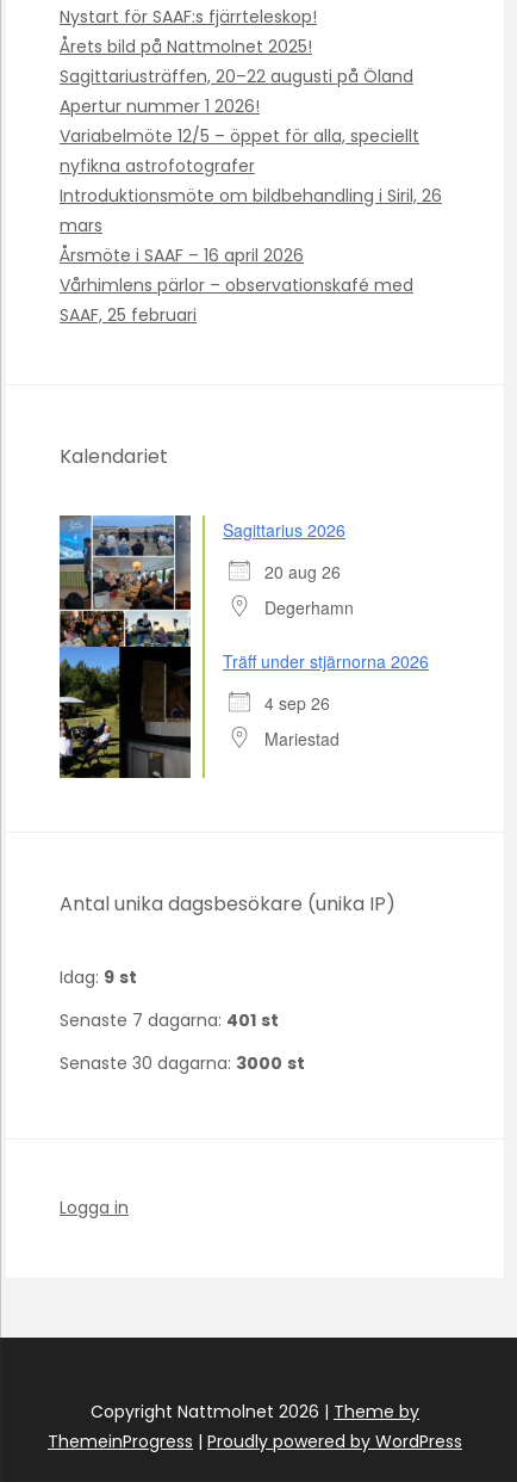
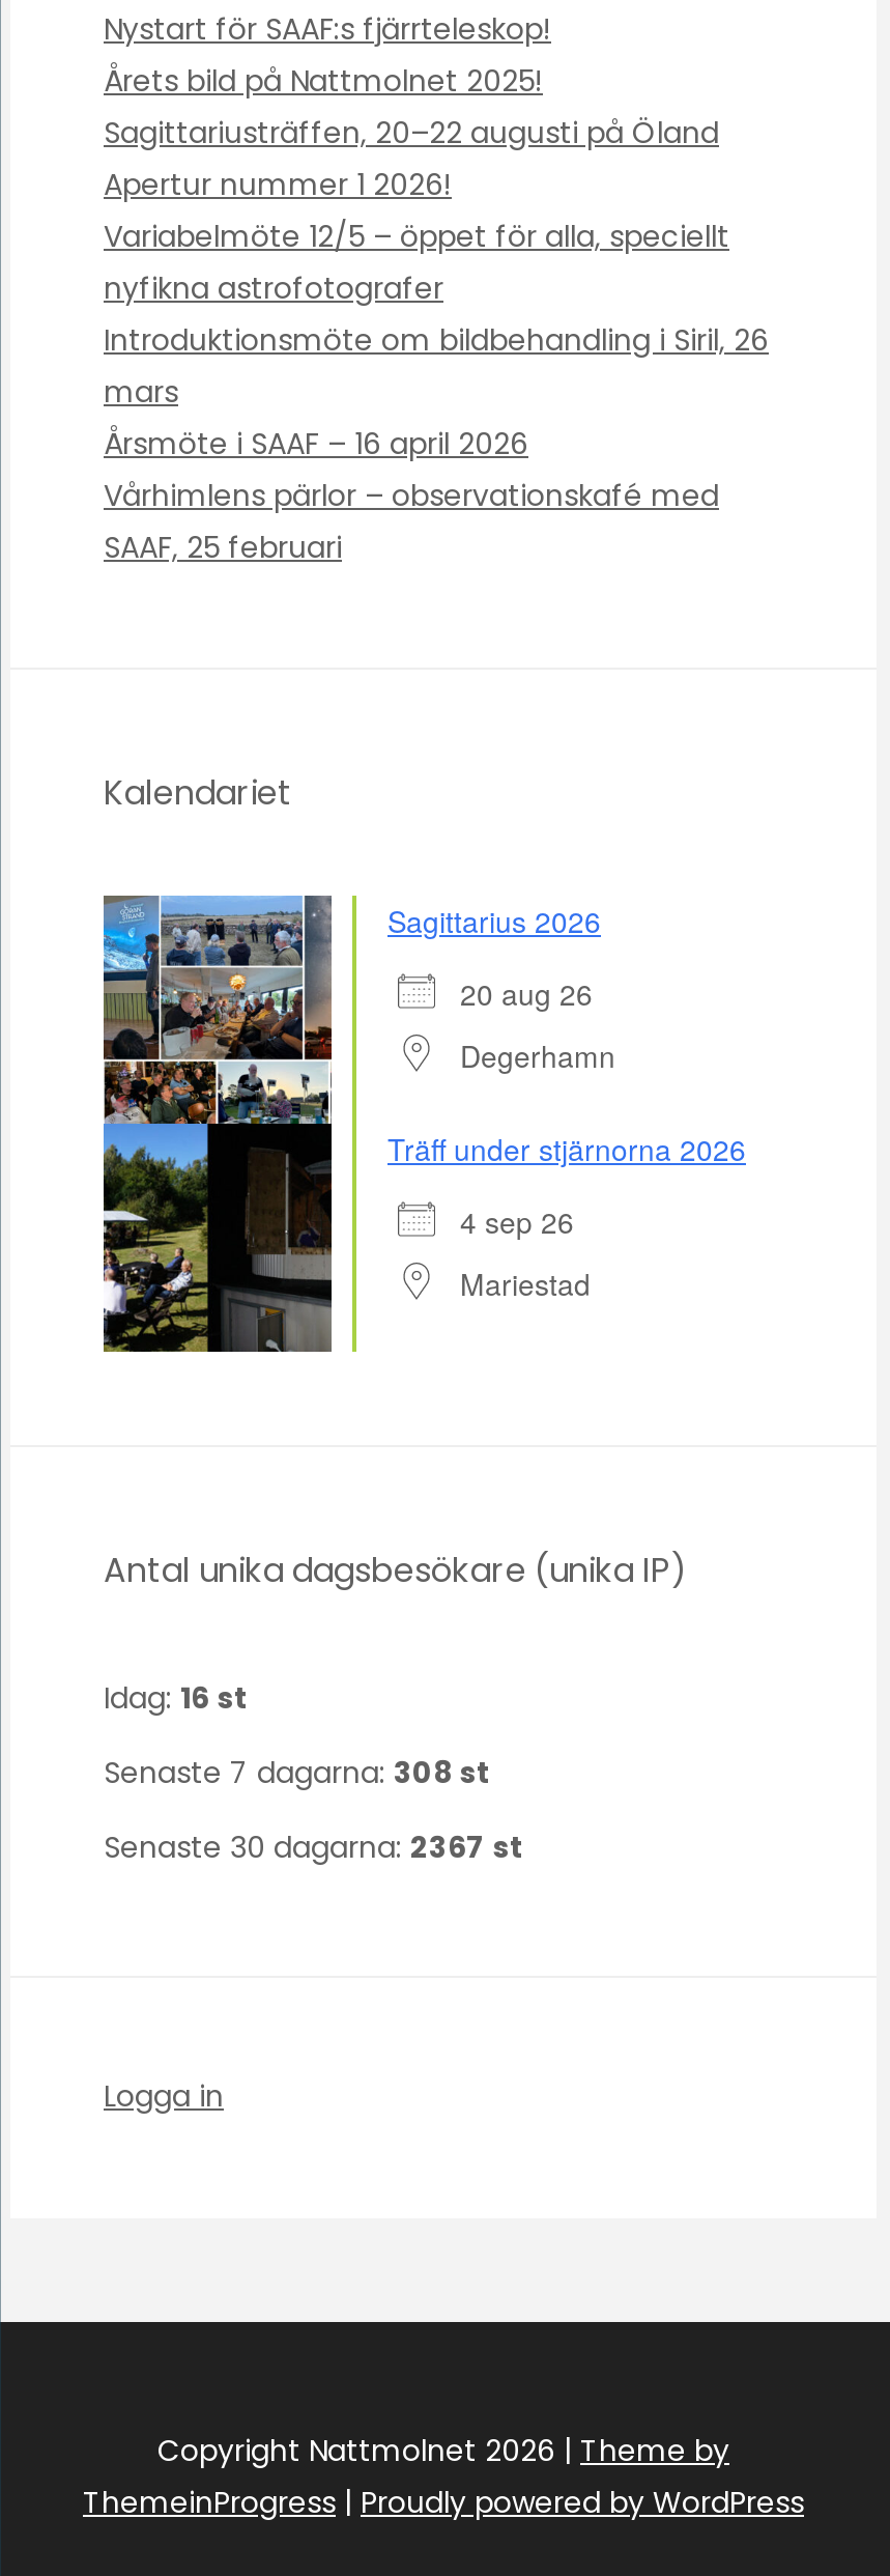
[60,965,141,989] Idag: 9 st -> [104,1677,255,1719] Idag: 16 st
[60,1009,282,1033] Senaste 7 dagarna: 401 st -> [104,1753,497,1794] Senaste 7 dagarna: 308 st
[60,1052,309,1076] Senaste 30 dagarna: 3000 st -> [104,1828,530,1869] Senaste 30 dagarna: 2367 st

